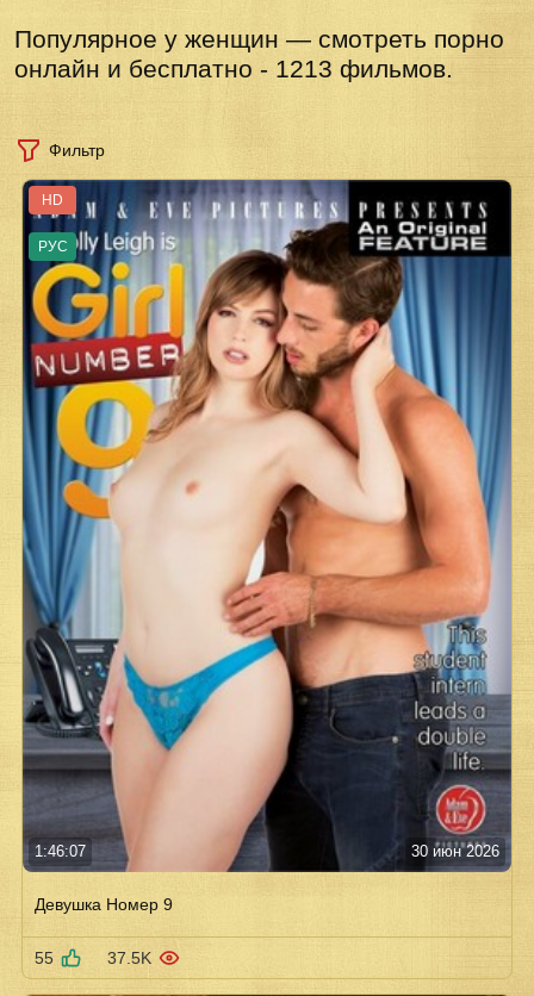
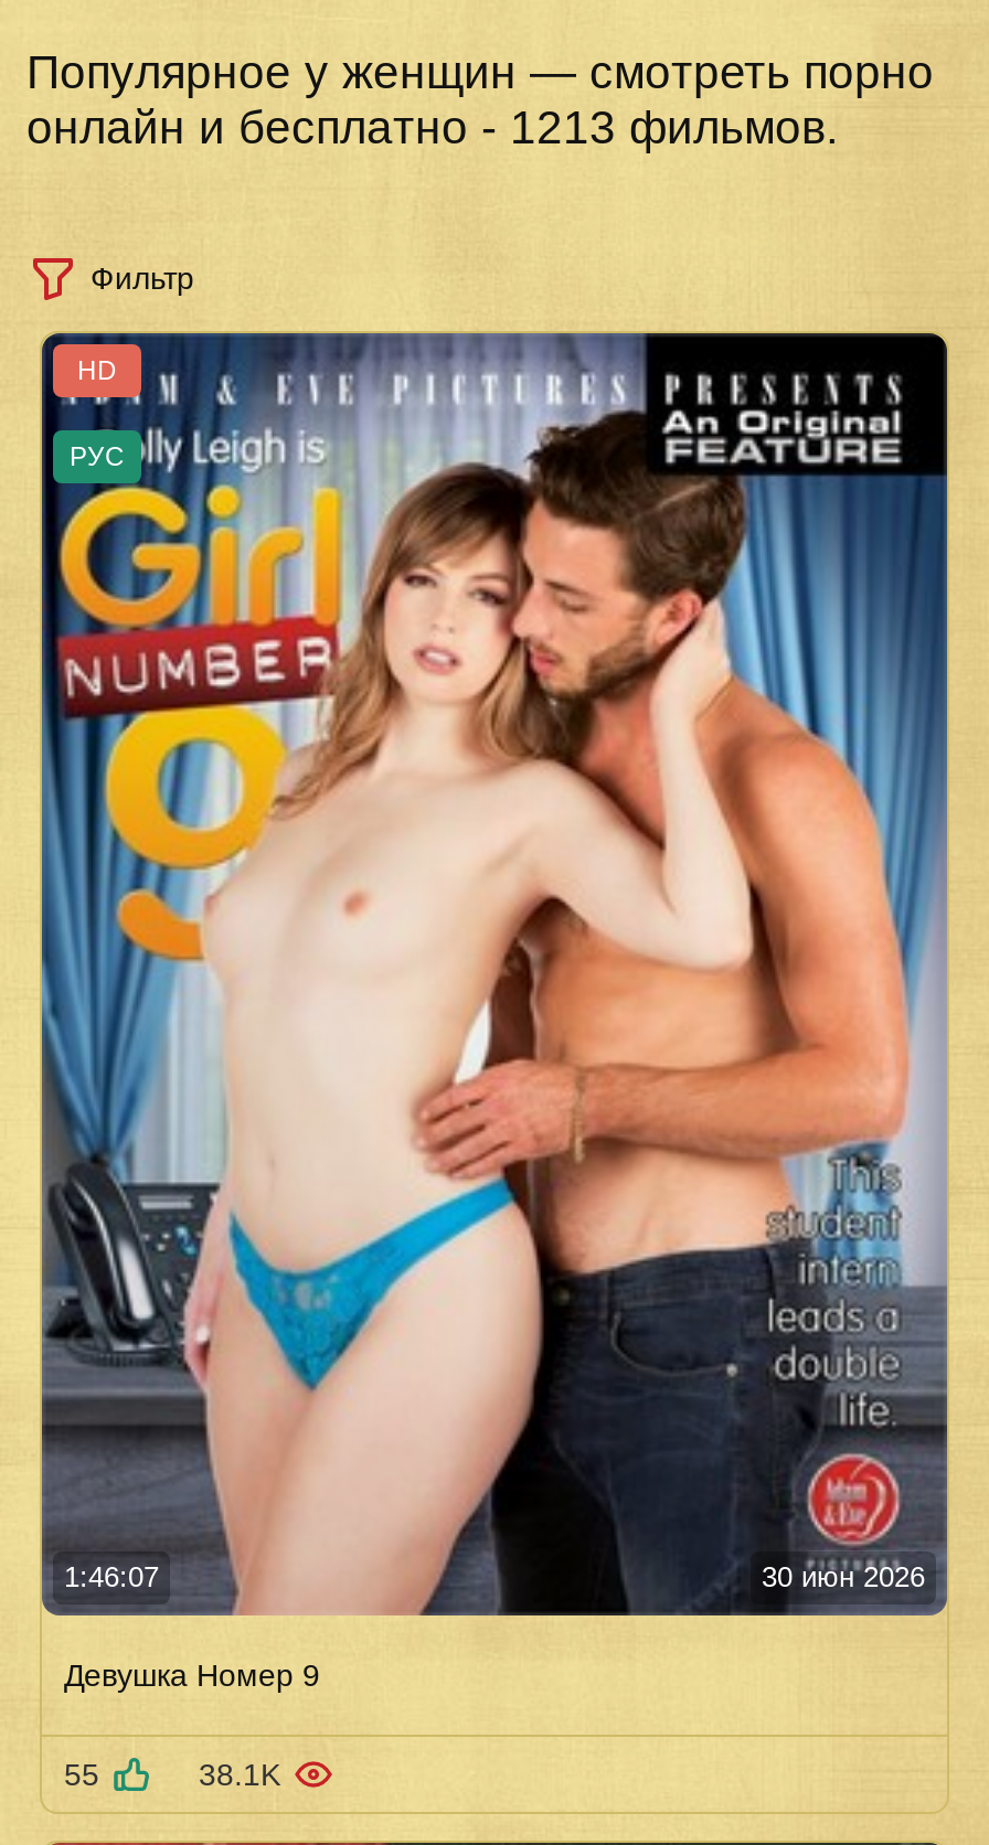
[107,949,151,968] 37.5K -> [199,1757,280,1793] 38.1K

